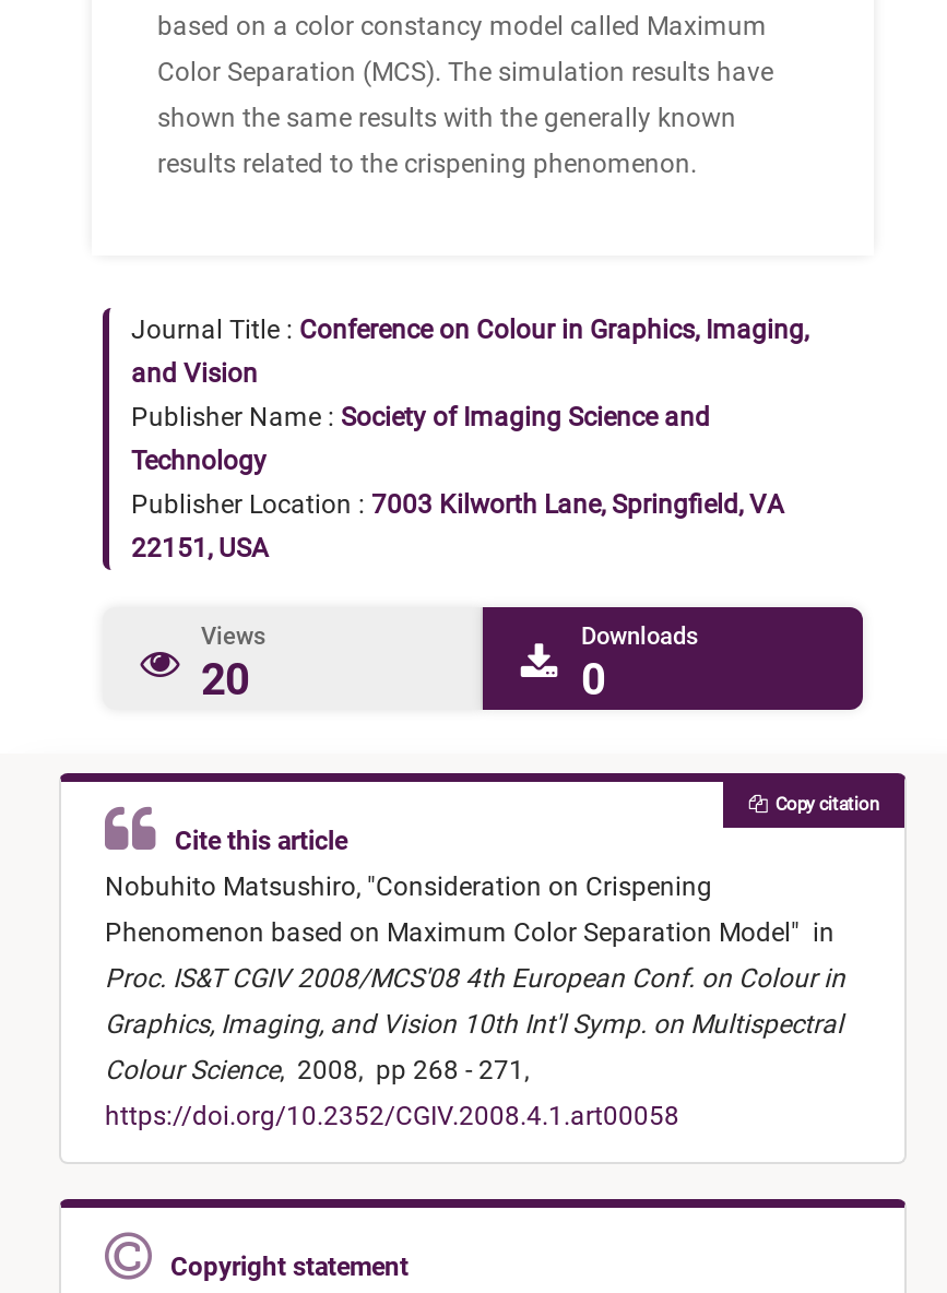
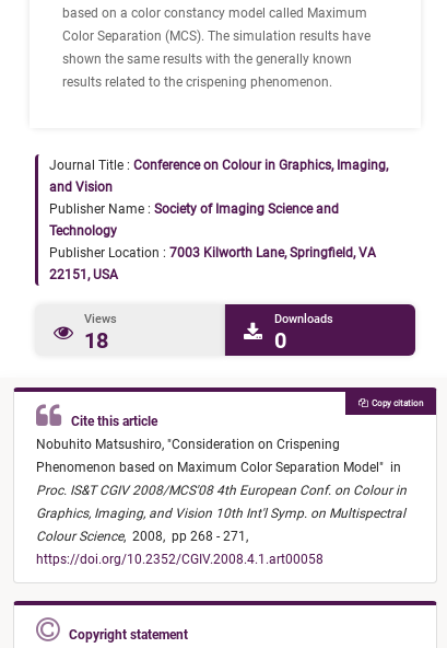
[201,653,249,705] 20 -> [84,327,108,354] 18

